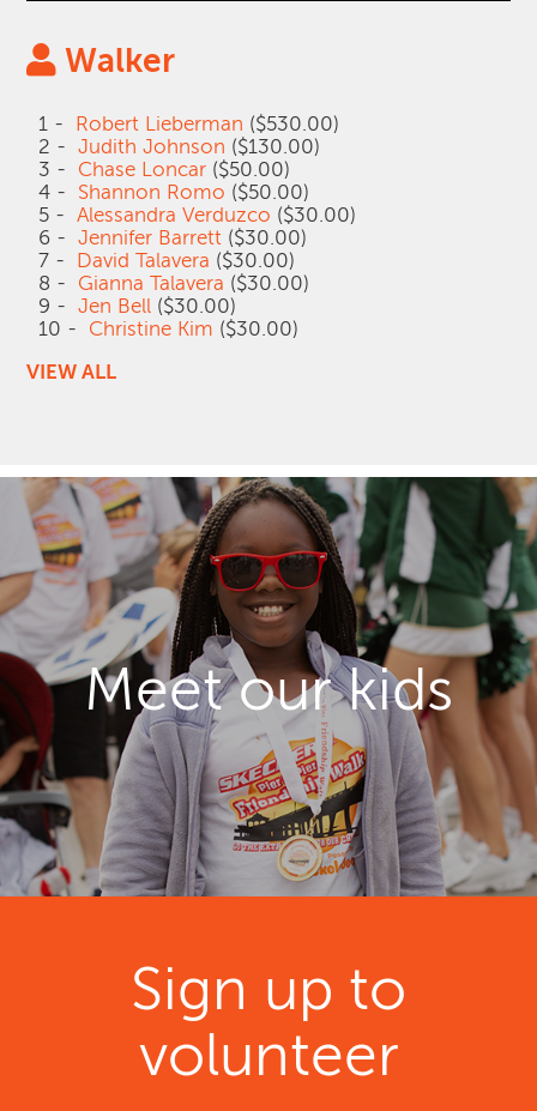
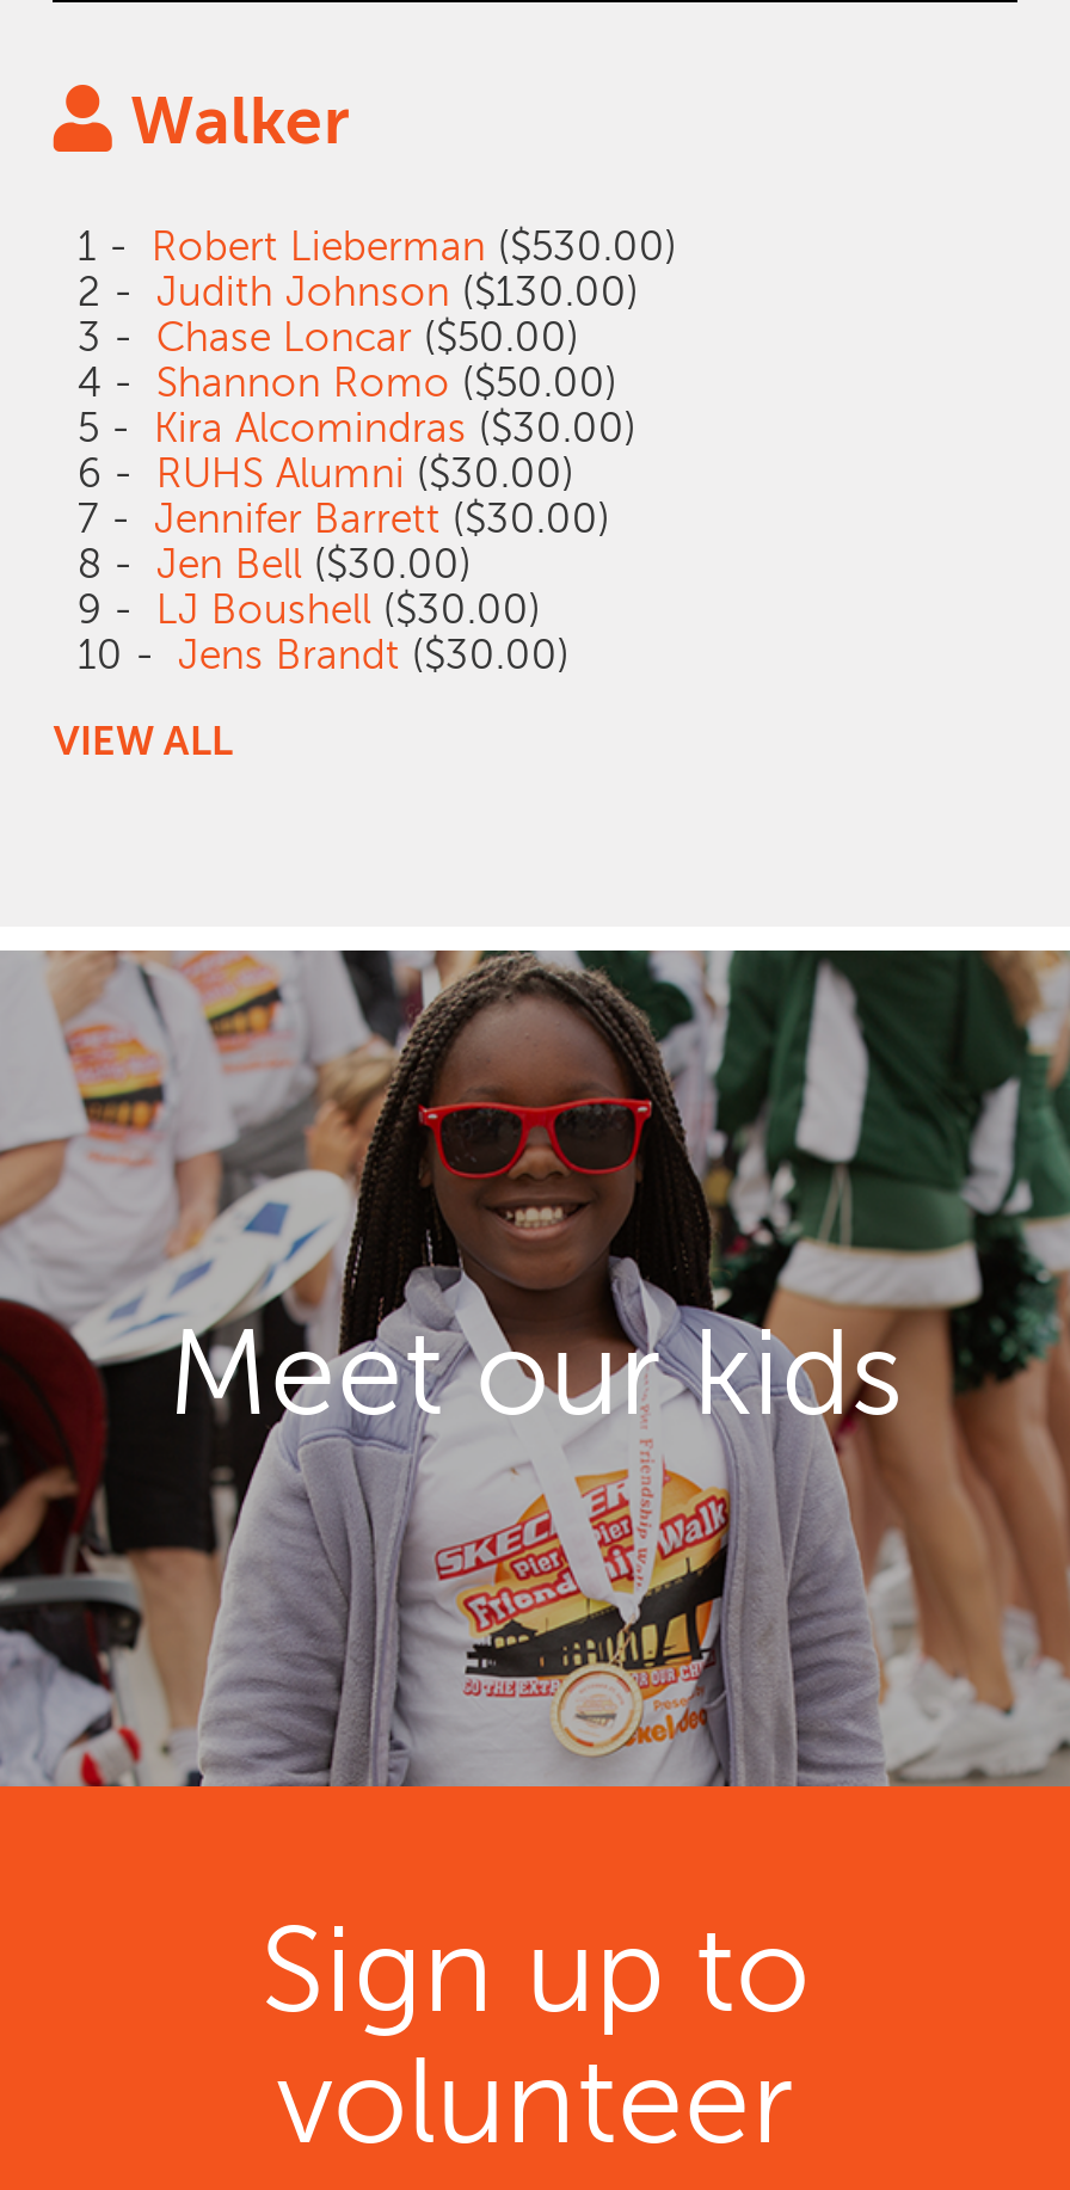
[27,204,356,340] 5 - Alessandra Verduzco ($30.00) | 6 - Jennifer Barrett ($30.00) | 7 - David Talavera ($30.00) | 8 - Gianna Talavera ($30.00) | 9 - Jen Bell ($30.00) | 10 - Christine Kim ($30.00) -> [53,406,636,678] 5 - Kira Alcomindras ($30.00) | 6 - RUHS Alumni ($30.00) | 7 - Jennifer Barrett ($30.00) | 8 - Jen Bell ($30.00) | 9 - LJ Boushell ($30.00) | 10 - Jens Brandt ($30.00)

